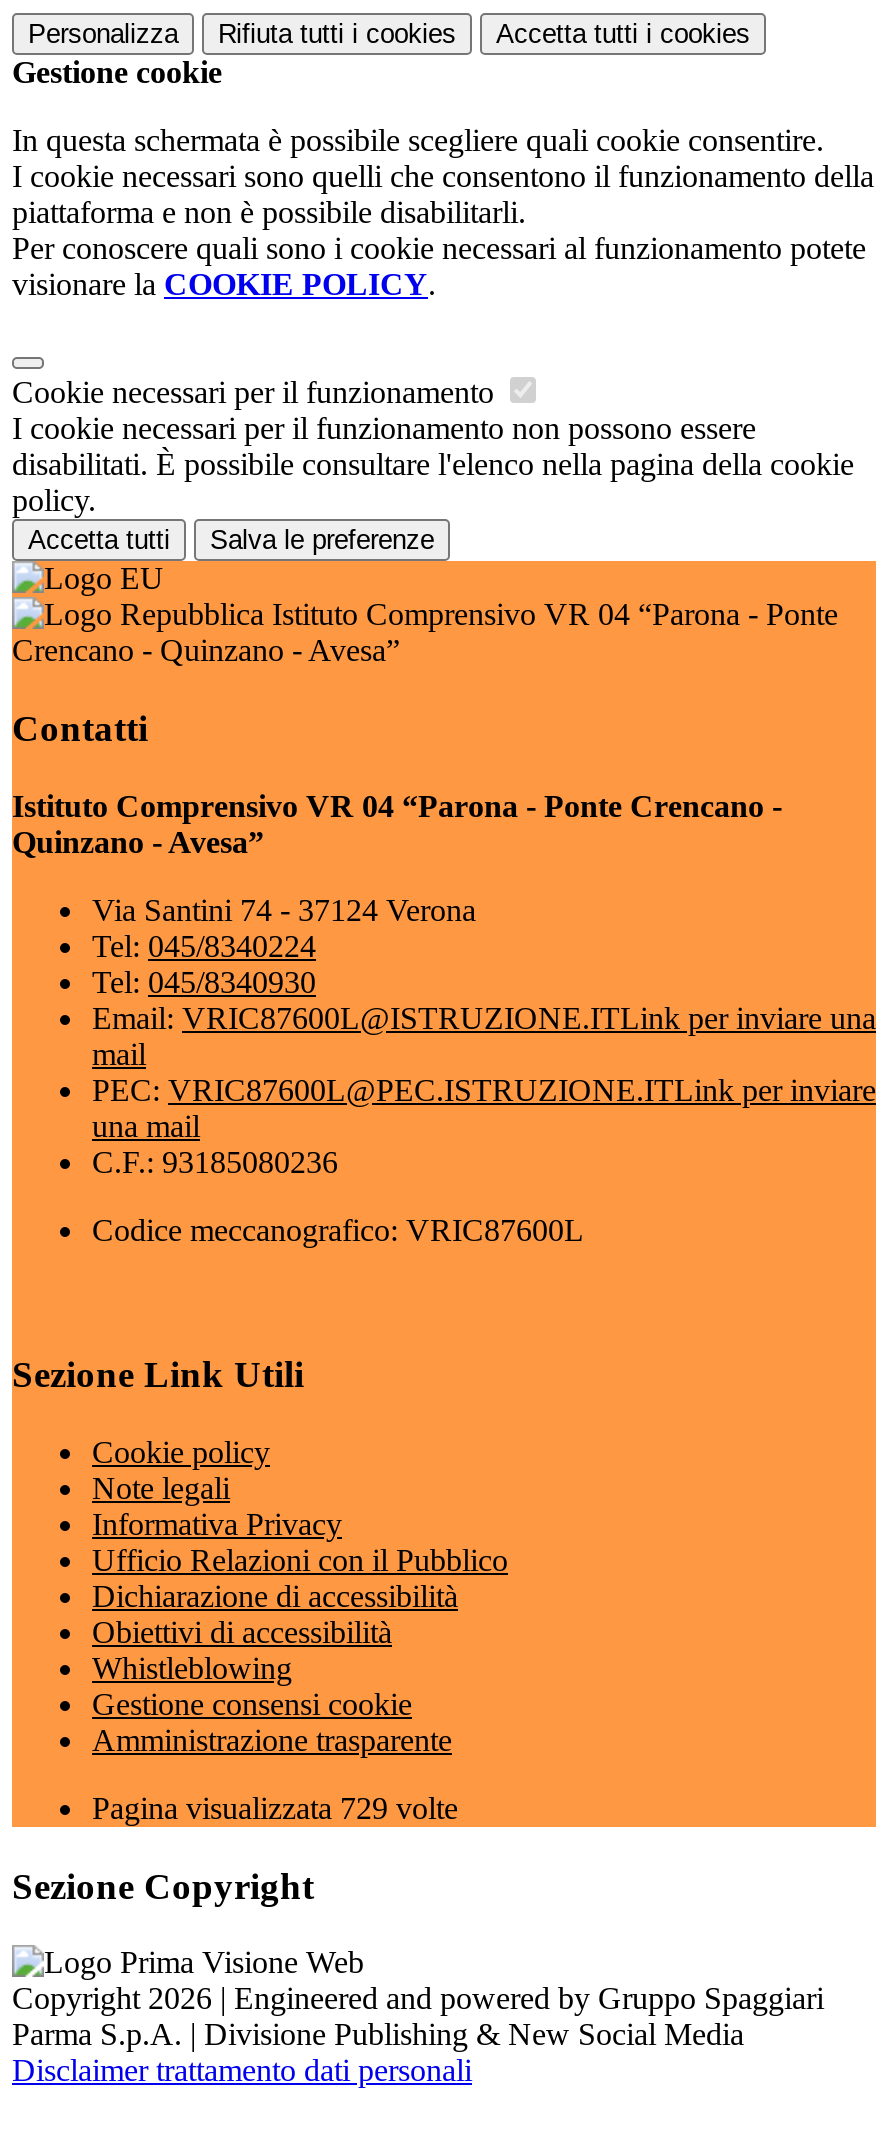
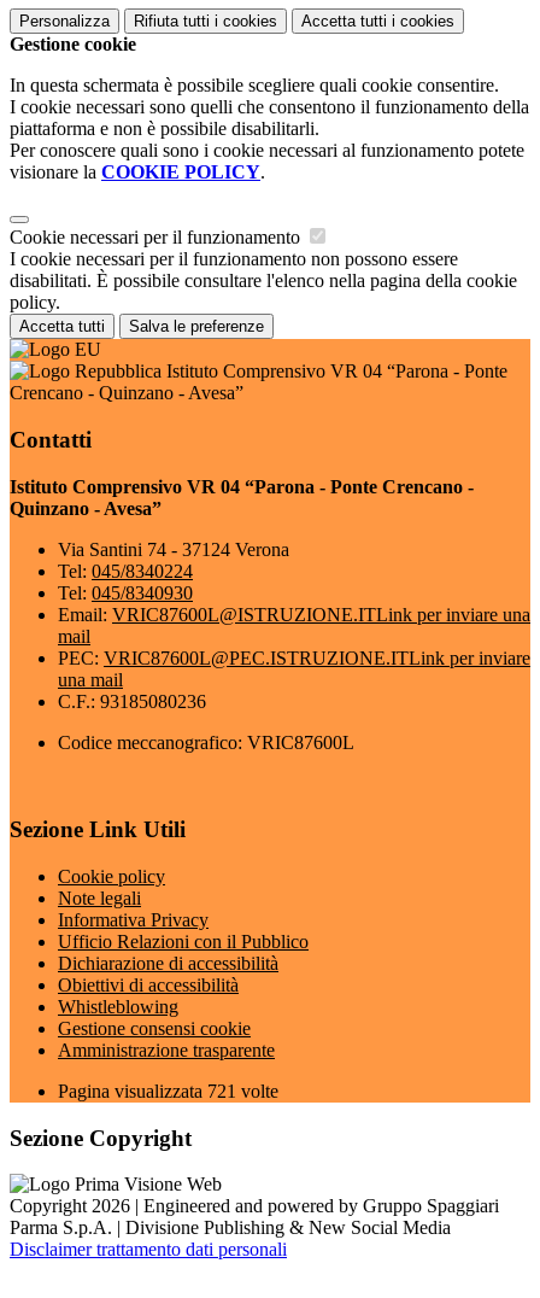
[92,1791,458,1825] Pagina visualizzata 729 volte -> [58,1081,278,1101] Pagina visualizzata 721 volte

